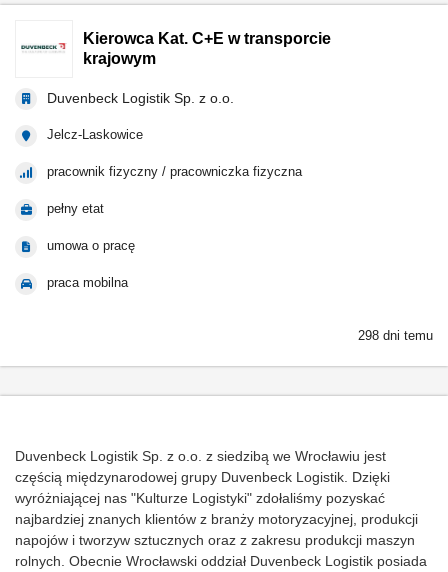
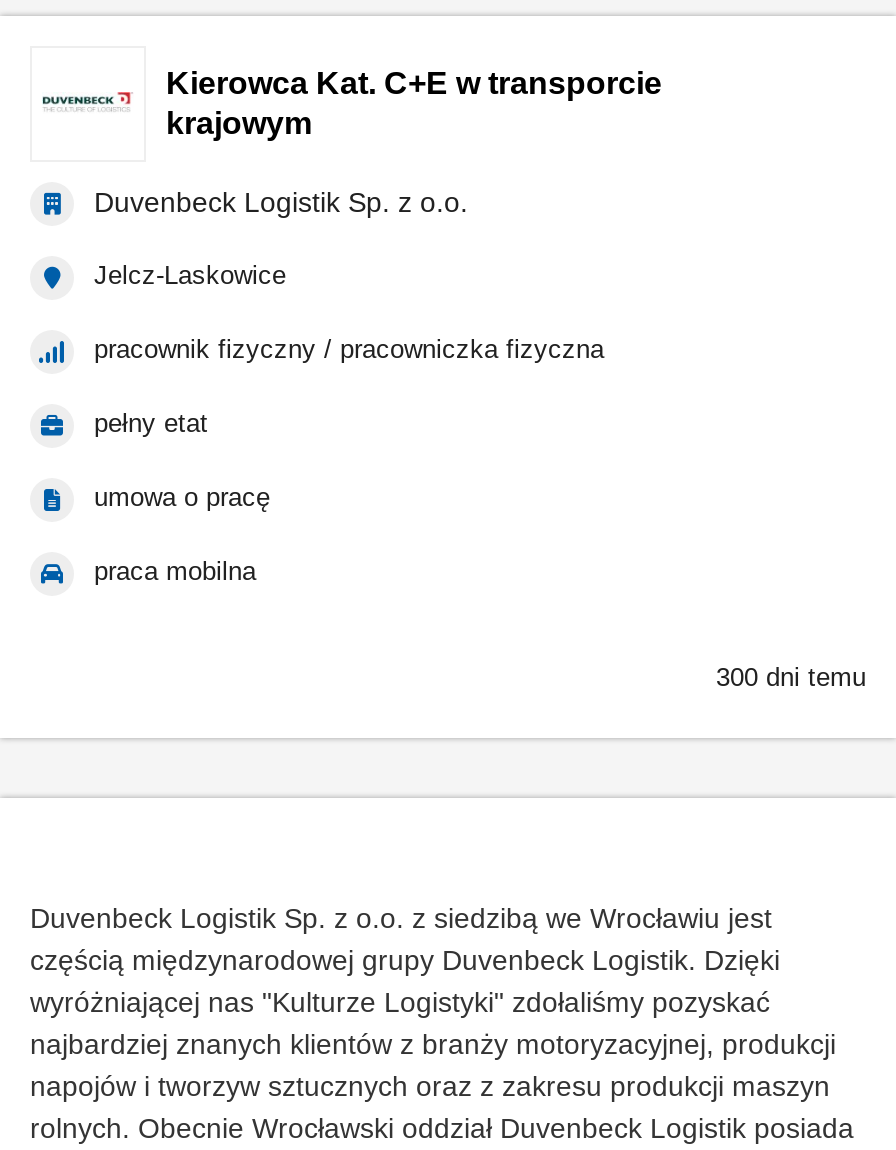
[358,328,433,343] 298 dni temu -> [716,662,866,692] 300 dni temu

